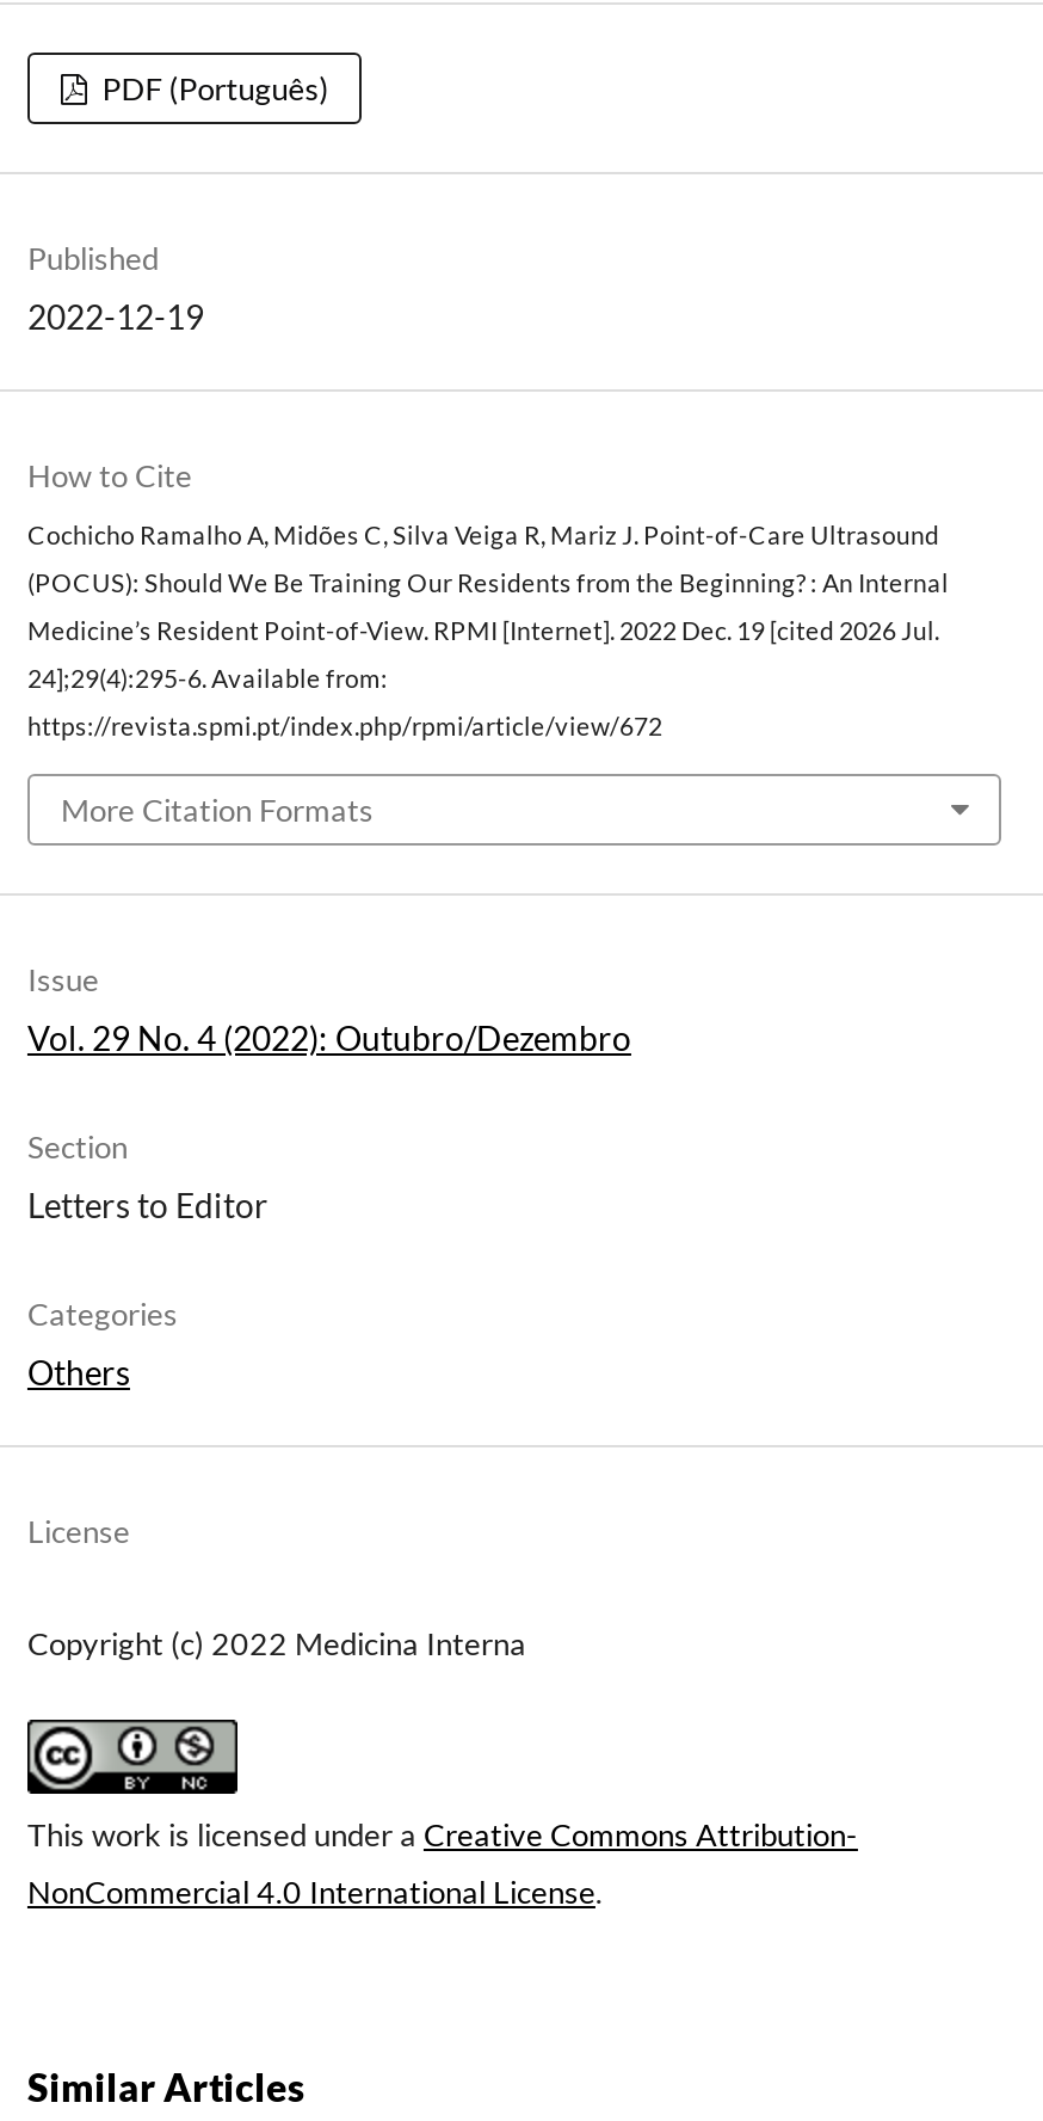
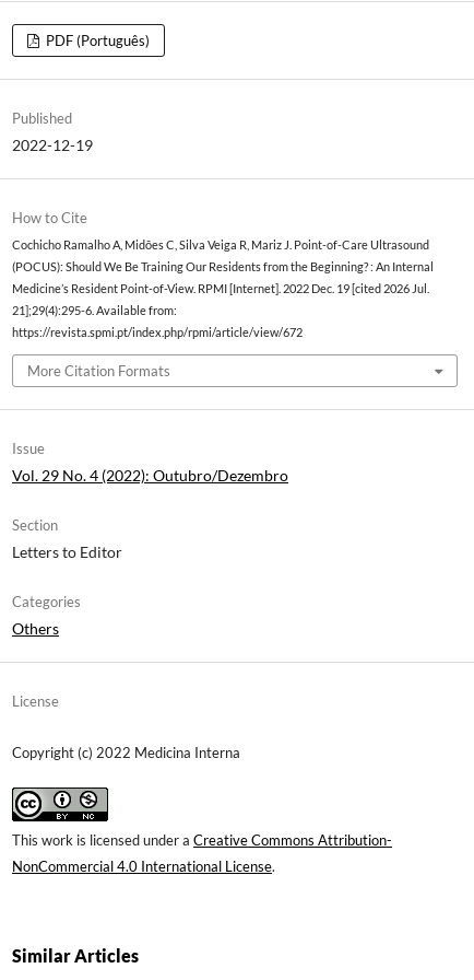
[27,664,388,692] 24];29(4):295-6. Available from: -> [12,304,177,317] 21];29(4):295-6. Available from:

